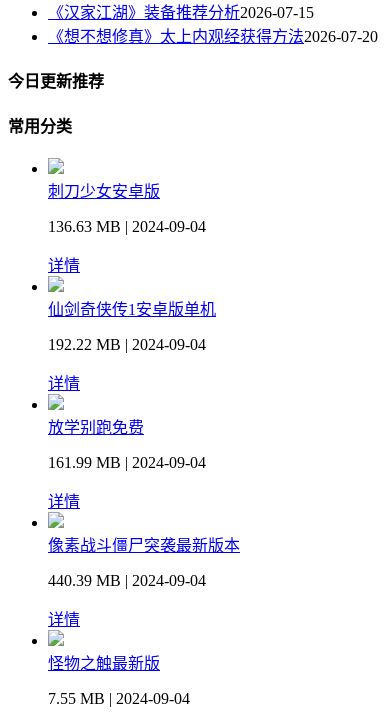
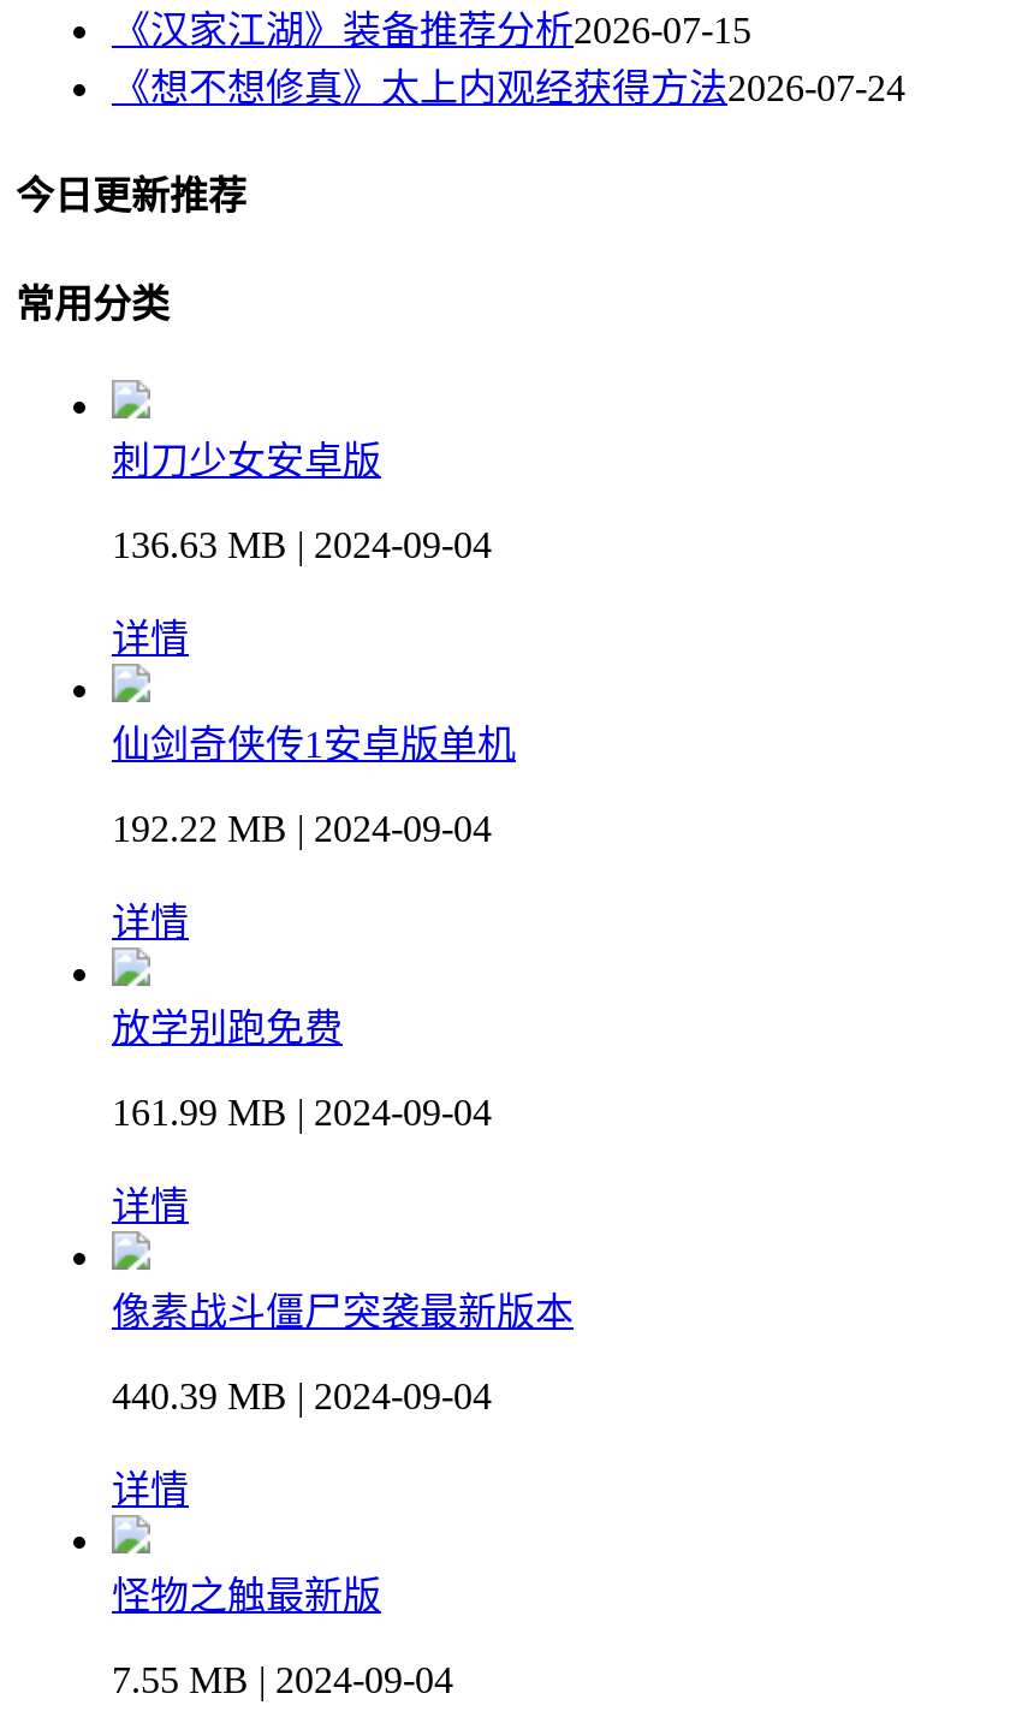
[48,28,378,45] 《想不想修真》太上内观经获得方法2026-07-20 -> [112,66,905,107] 《想不想修真》太上内观经获得方法2026-07-24

